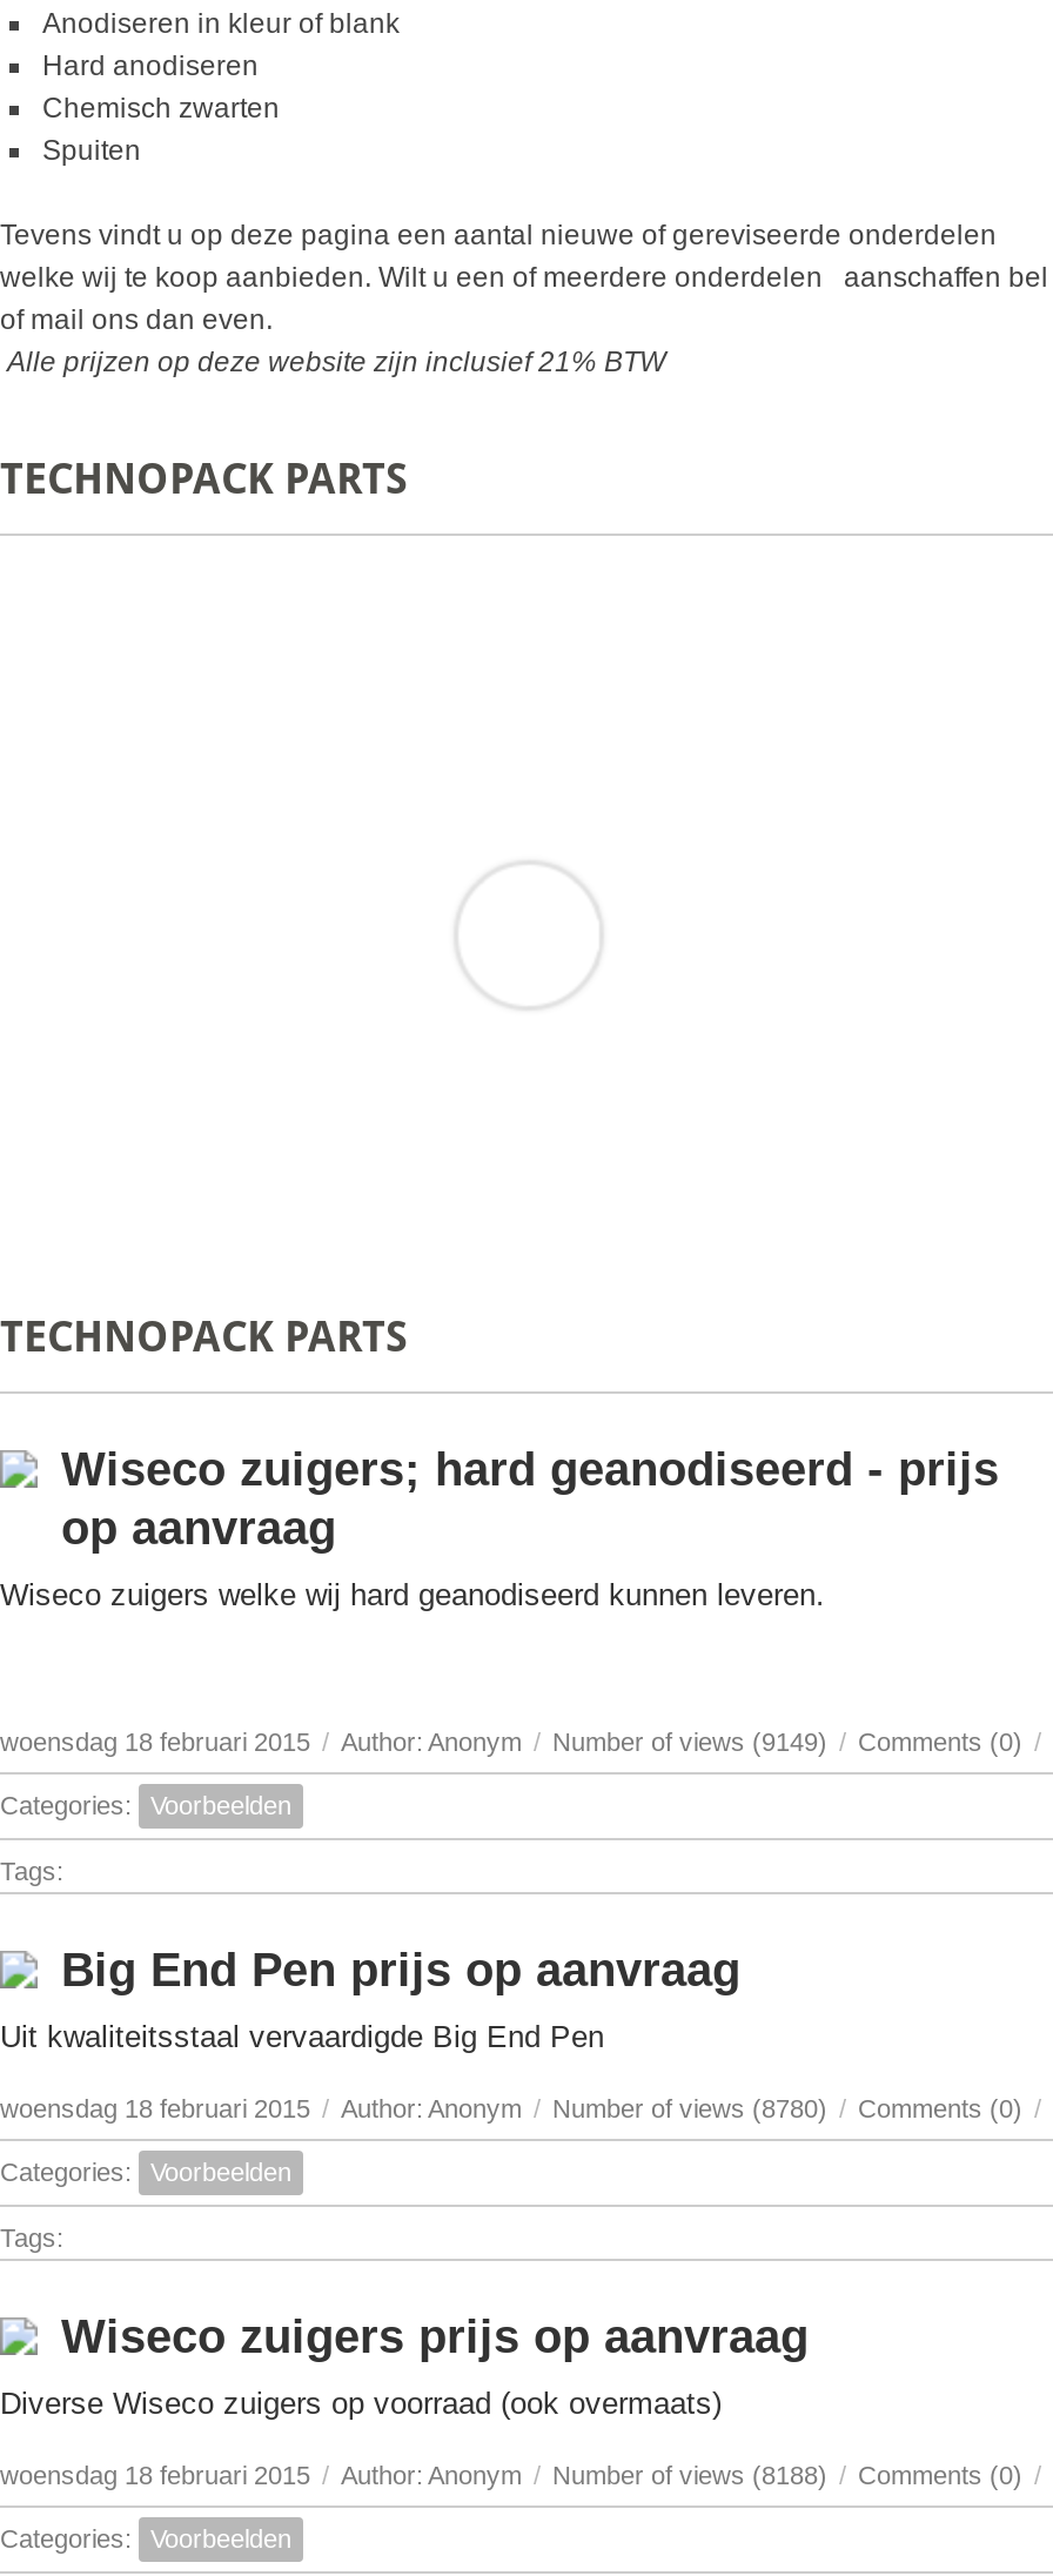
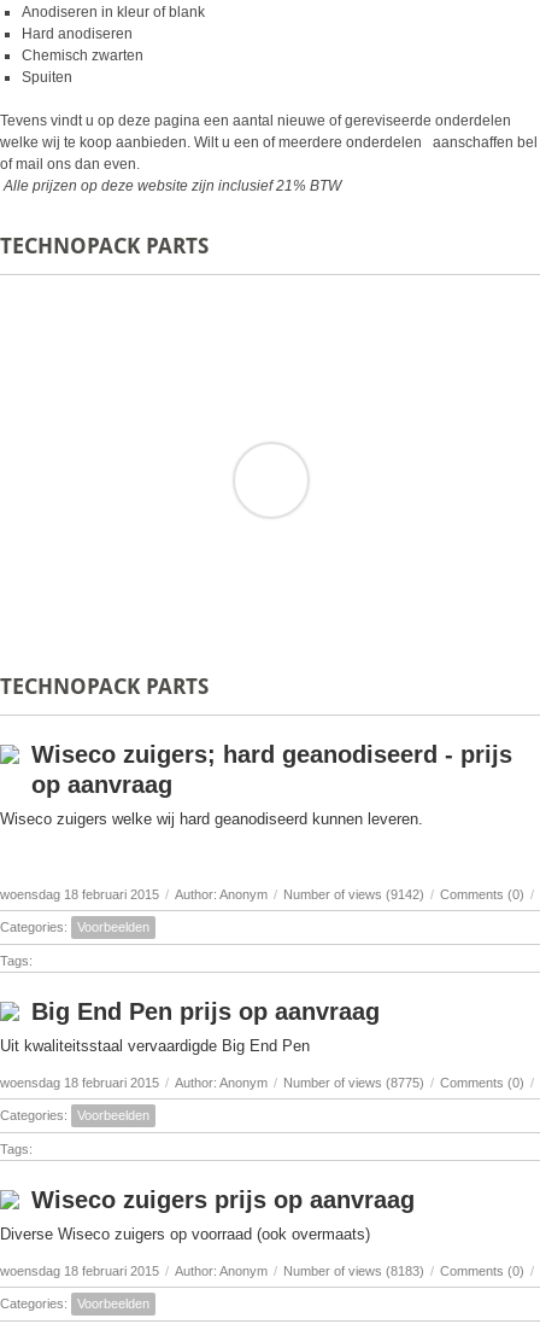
[0,1729,1041,1757] woensdag 18 februari 2015 / Author: Anonym / Number of views (9149) / Comments (0) / -> [0,888,534,902] woensdag 18 februari 2015 / Author: Anonym / Number of views (9142) / Comments (0) /
[0,2095,1041,2124] woensdag 18 februari 2015 / Author: Anonym / Number of views (8780) / Comments (0) / -> [0,1076,534,1090] woensdag 18 februari 2015 / Author: Anonym / Number of views (8775) / Comments (0) /
[0,2462,1041,2490] woensdag 18 februari 2015 / Author: Anonym / Number of views (8188) / Comments (0) / -> [0,1264,534,1279] woensdag 18 februari 2015 / Author: Anonym / Number of views (8183) / Comments (0) /

